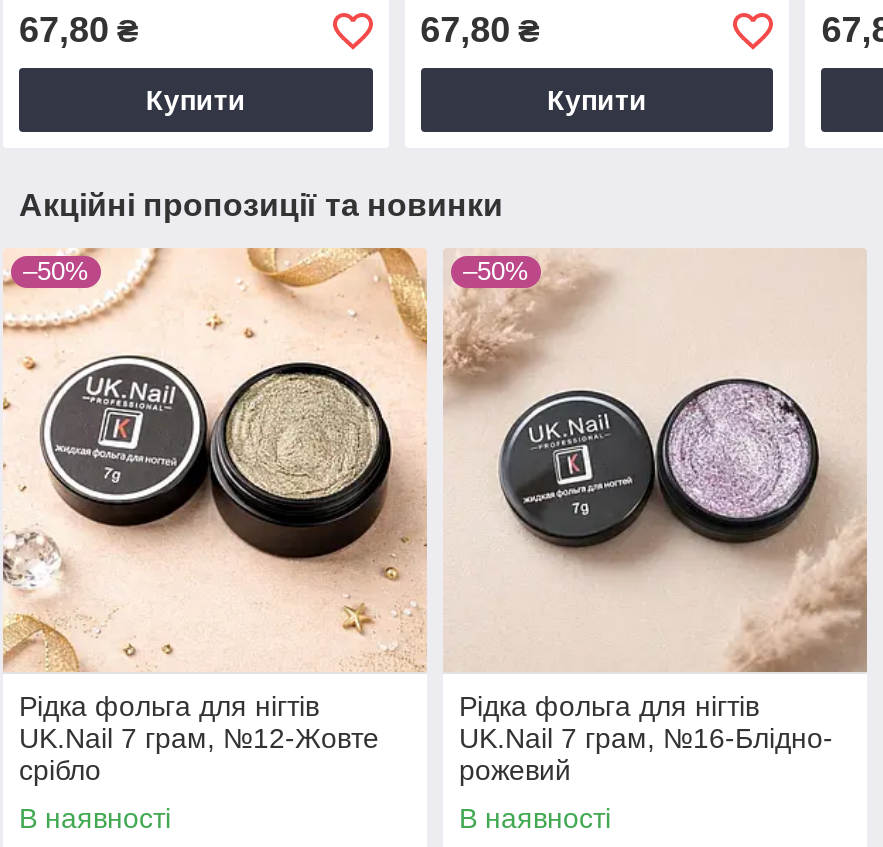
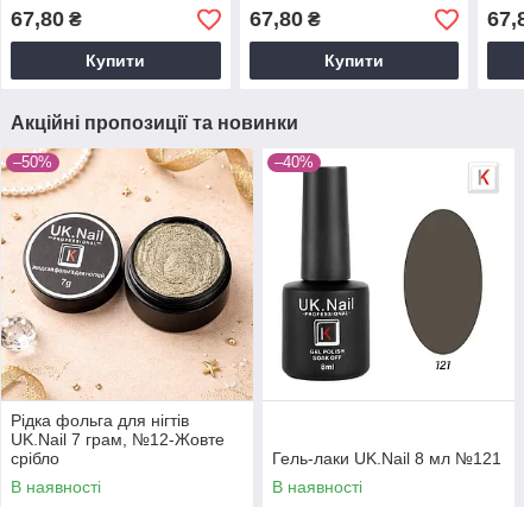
[441,248,869,674] [image] | –50% -> [263,150,514,400] [image] | –40%
[459,691,833,787] Рідка фольга для нігтів | UK.Nail 7 грам, №16-Блідно- | рожевий -> [272,449,501,468] Гель-лаки UK.Nail 8 мл №121

